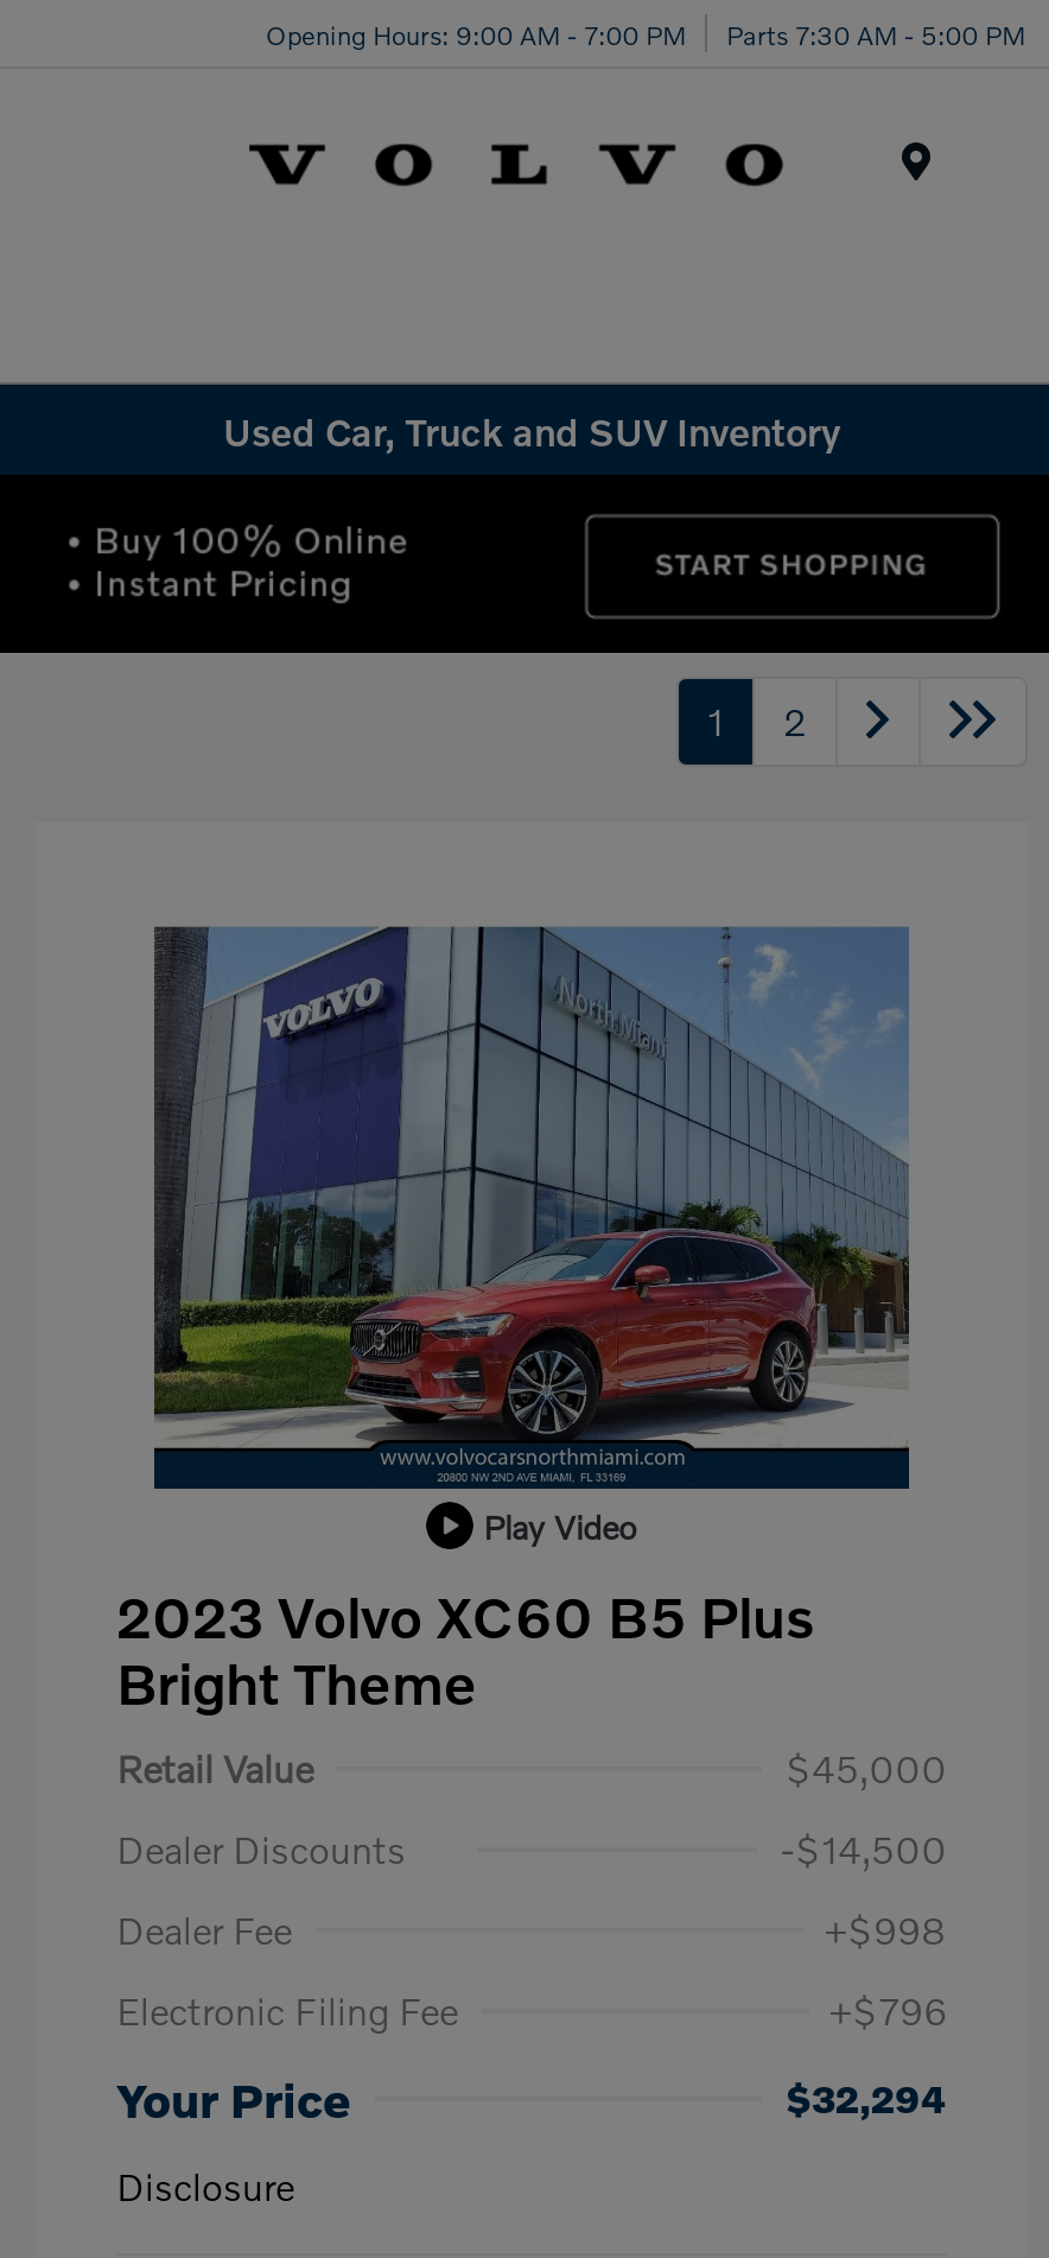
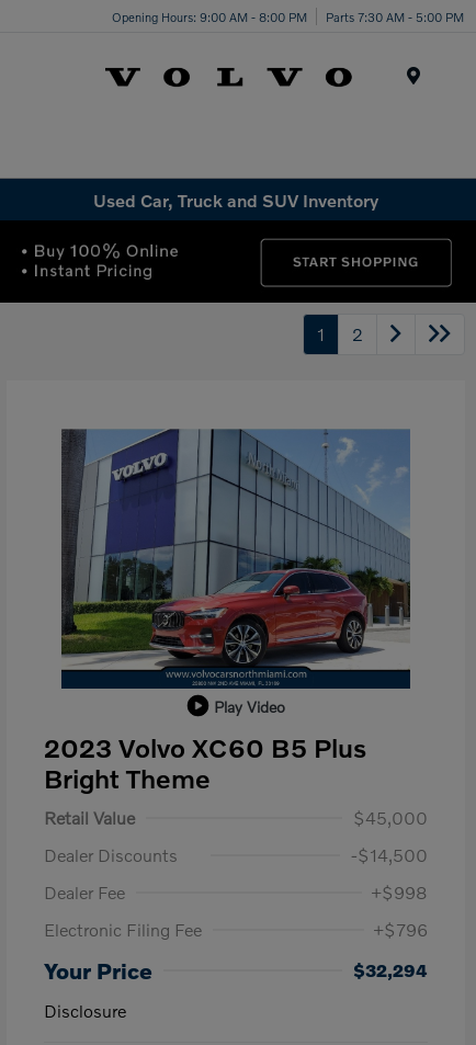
[266,15,686,49] Opening Hours: 9:00 AM - 7:00 PM -> [112,8,307,24] Opening Hours: 9:00 AM - 8:00 PM

